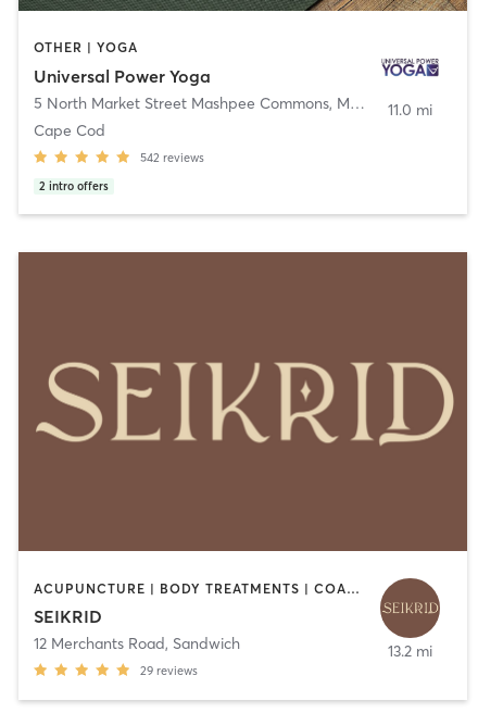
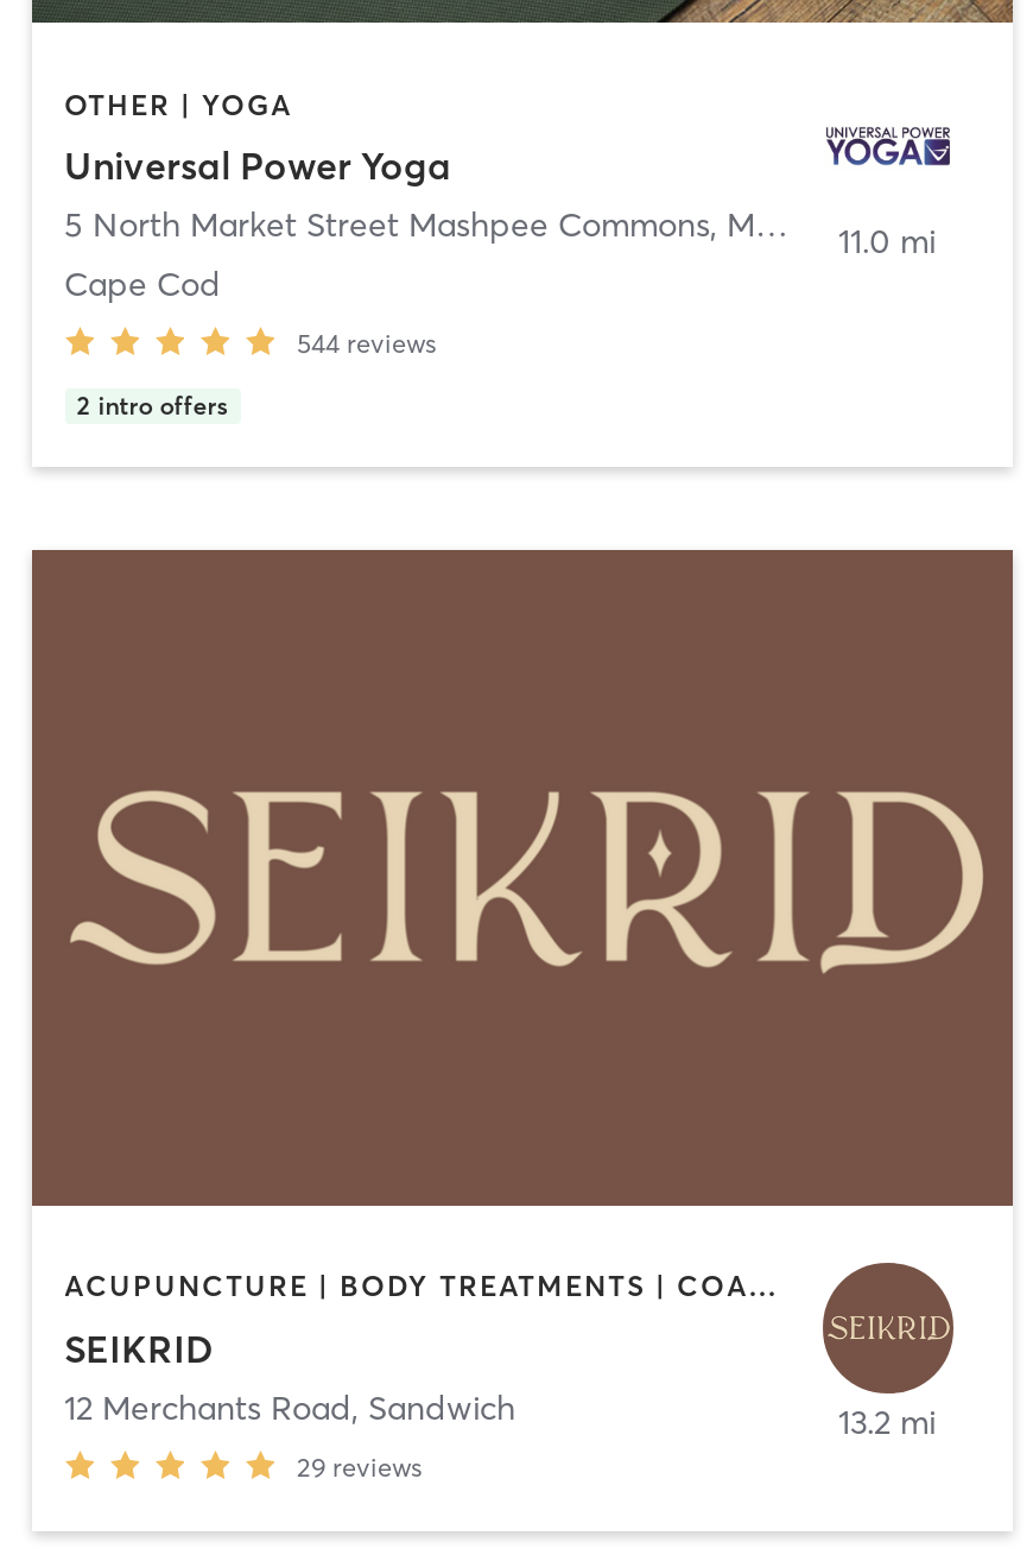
[140,150,204,165] 542 reviews -> [297,328,437,361] 544 reviews

